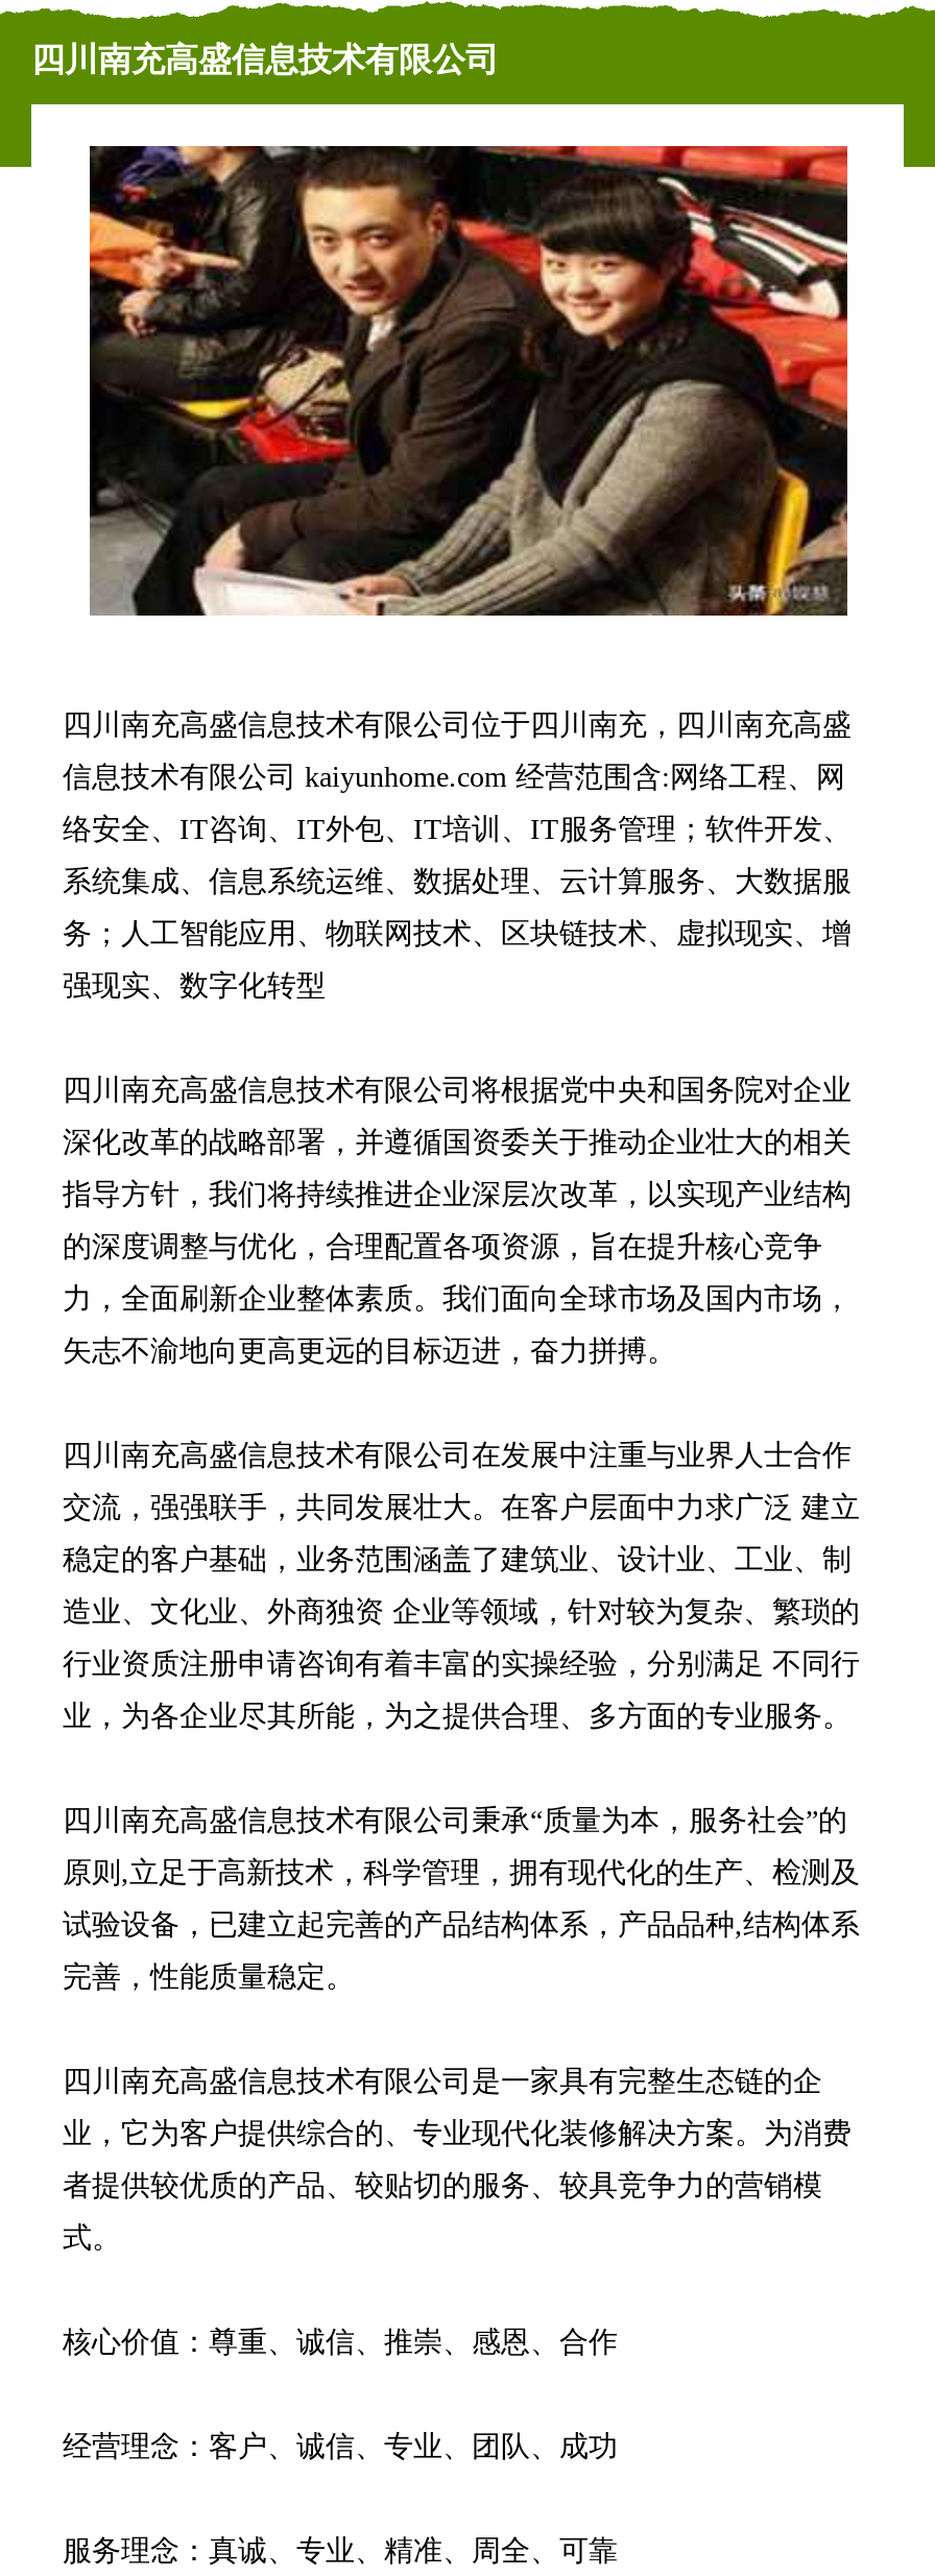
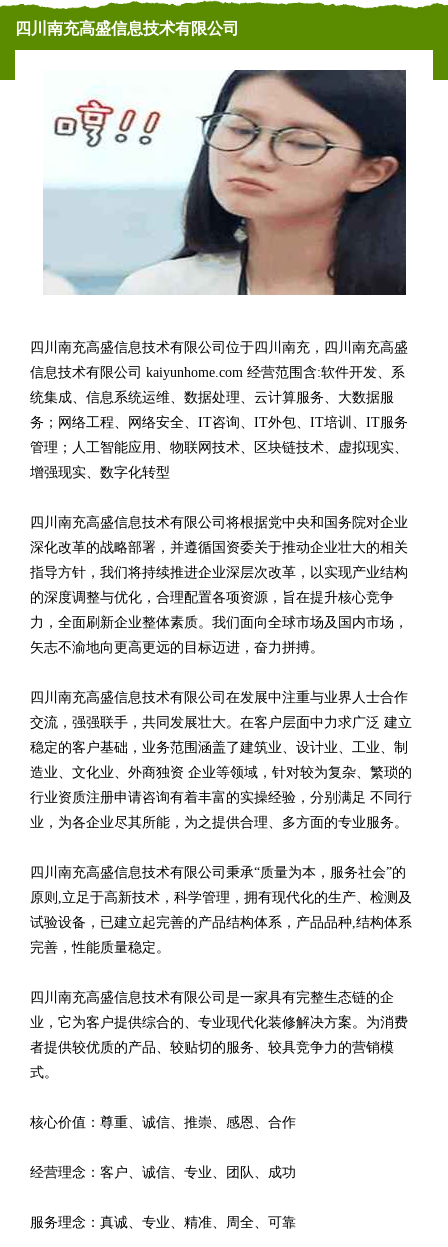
[88,144,849,618] [image] -> [43,69,407,296] [image]
[63,762,845,793] 信息技术有限公司 kaiyunhome.com 经营范围含:网络工程、网 -> [30,365,405,380] 信息技术有限公司 kaiyunhome.com 经营范围含:软件开发、系
[63,814,852,845] 络安全、IT咨询、IT外包、IT培训、IT服务管理；软件开发、 -> [30,390,394,405] 统集成、信息系统运维、数据处理、云计算服务、大数据服
[63,866,852,897] 系统集成、信息系统运维、数据处理、云计算服务、大数据服 -> [30,415,408,430] 务；网络工程、网络安全、IT咨询、IT外包、IT培训、IT服务
[63,918,852,949] 务；人工智能应用、物联网技术、区块链技术、虚拟现实、增 -> [30,440,408,455] 管理；人工智能应用、物联网技术、区块链技术、虚拟现实、
[63,970,326,1002] 强现实、数字化转型 -> [30,465,170,480] 增强现实、数字化转型

